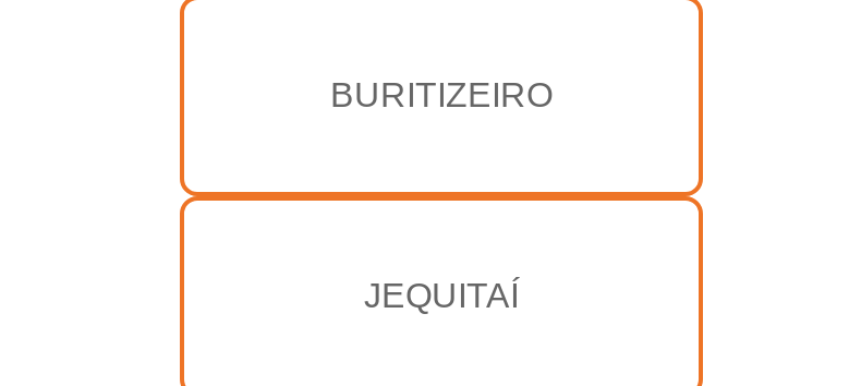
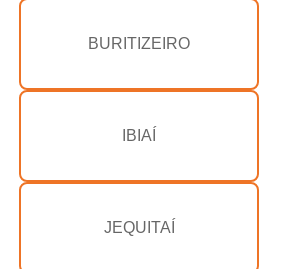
none -> [122,127,156,144] IBIAÍ

